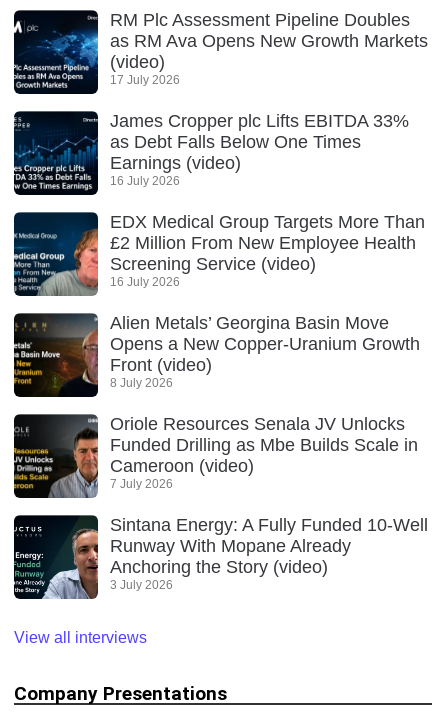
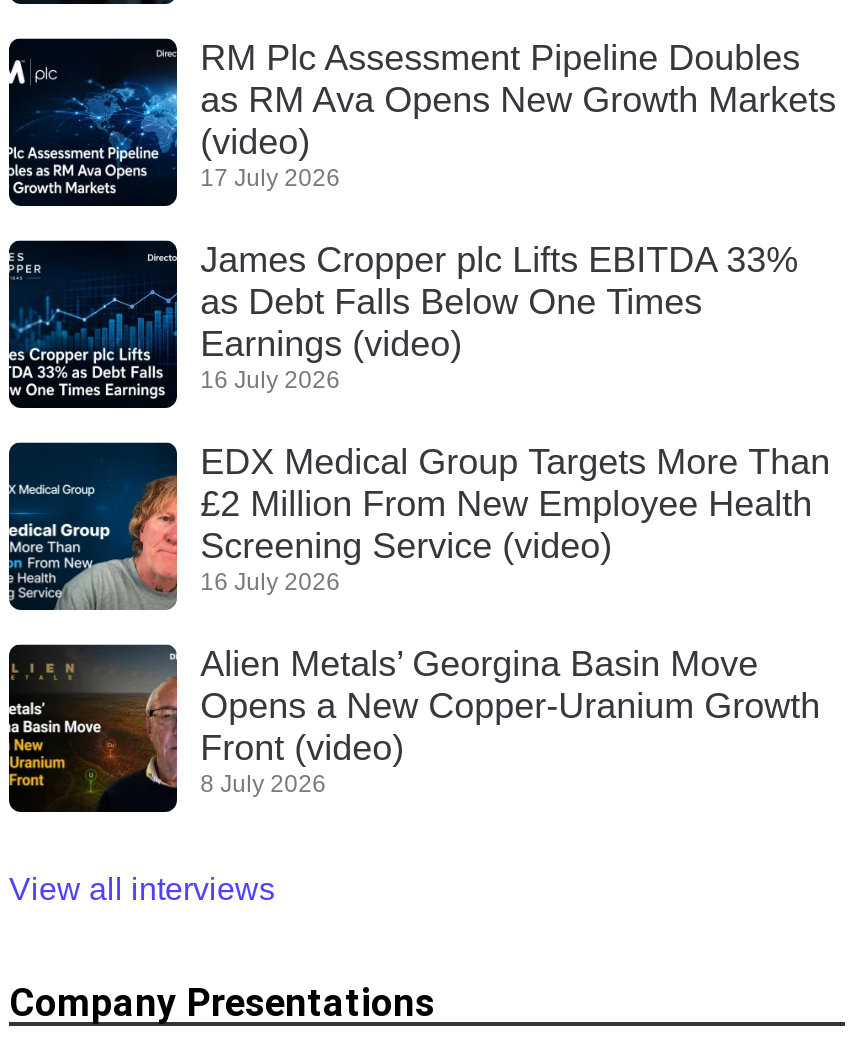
[13,414,428,592] [image] | Oriole Resources Senala JV Unlocks | Funded Drilling as Mbe Builds Scale in | Cameroon (video) | 7 July 2026 | Sintana Energy: A Fully Funded 10-Well | Runway With Mopane Already | Anchoring the Story (video) | 3 July 2026 -> none
[14,517,95,600] [image] -> none

